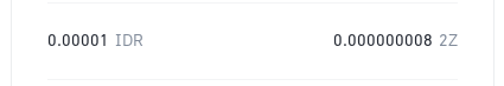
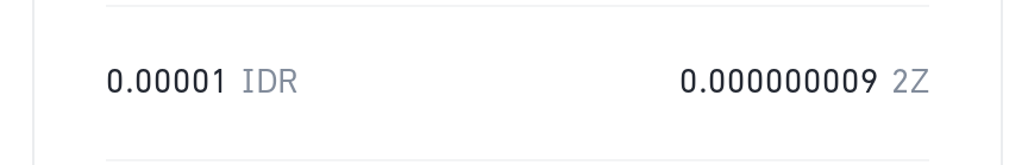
[333,33,458,49] 0.000000008 2Z -> [679,66,929,100] 0.000000009 2Z

